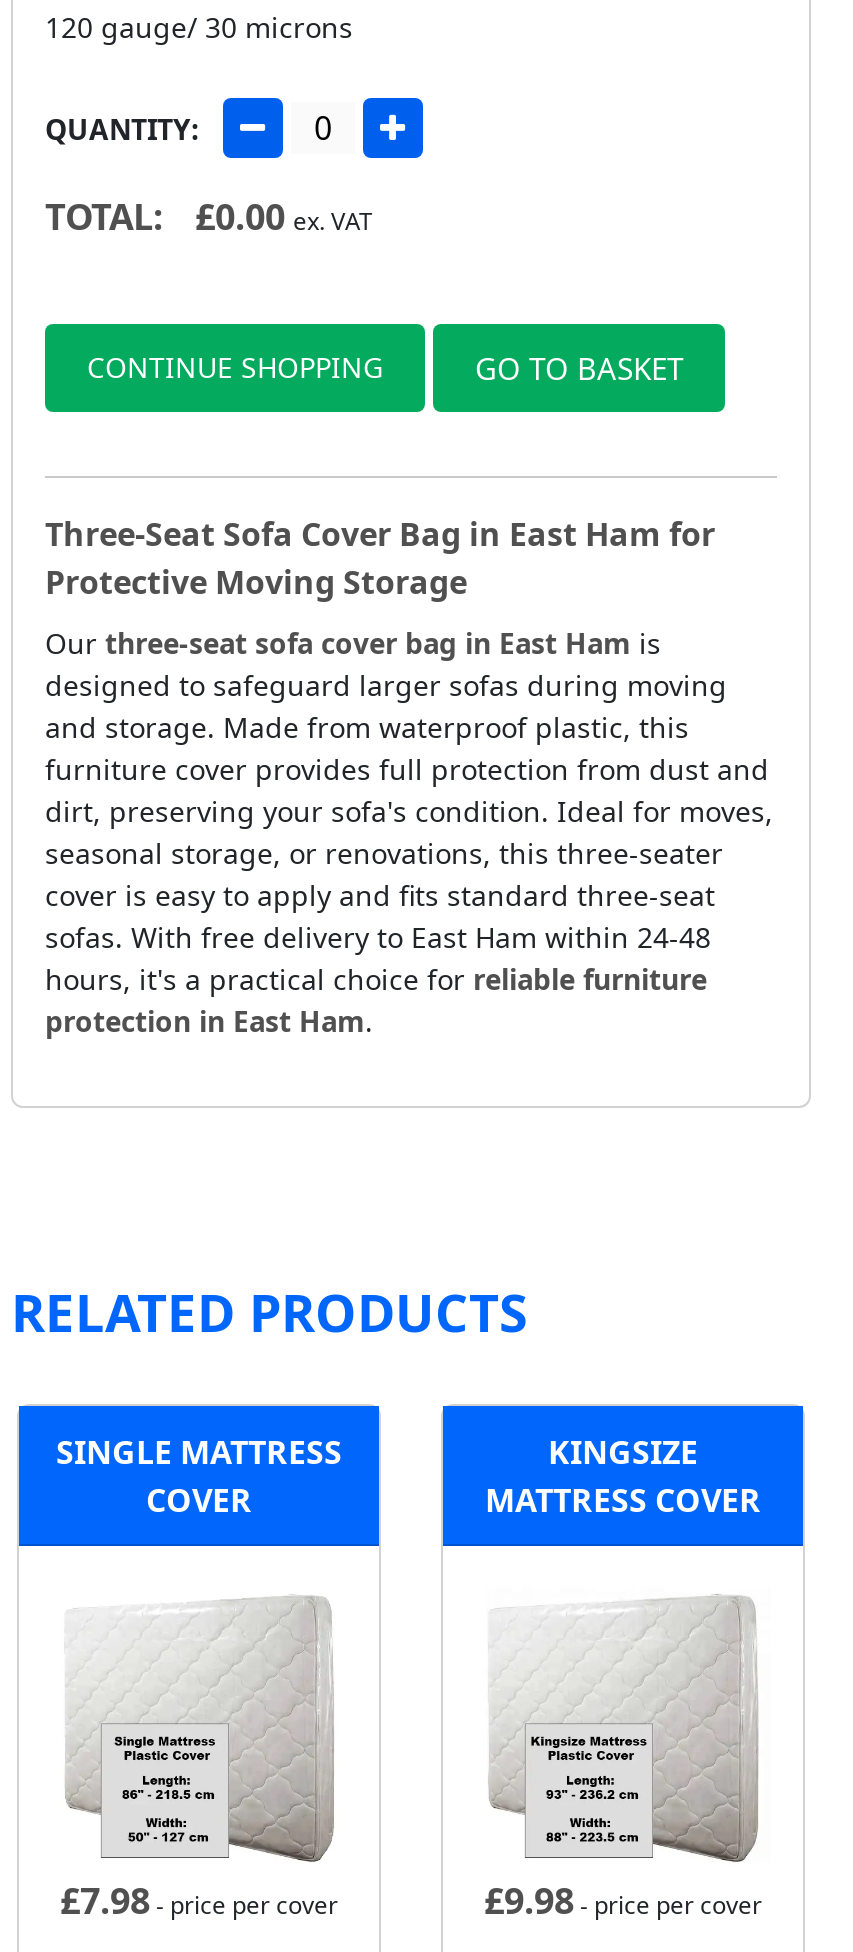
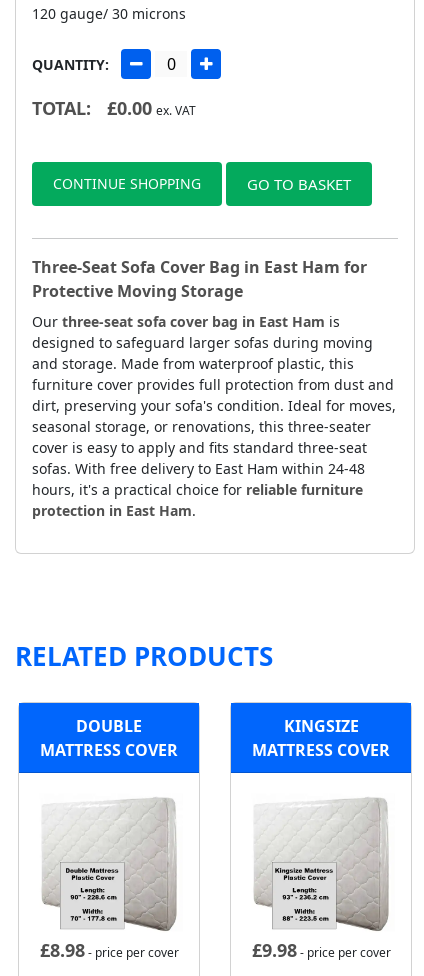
[56,1429,342,1521] SINGLE MATTRESS | COVER -> [40,715,178,761] DOUBLE | MATTRESS COVER
[60,1876,338,1924] £7.98- price per cover -> [39,938,178,962] £8.98- price per cover

